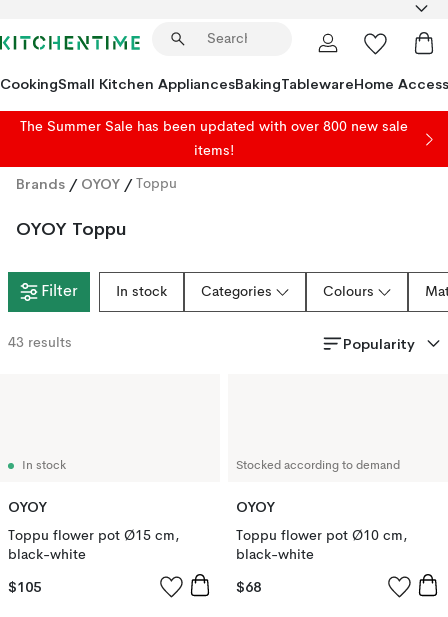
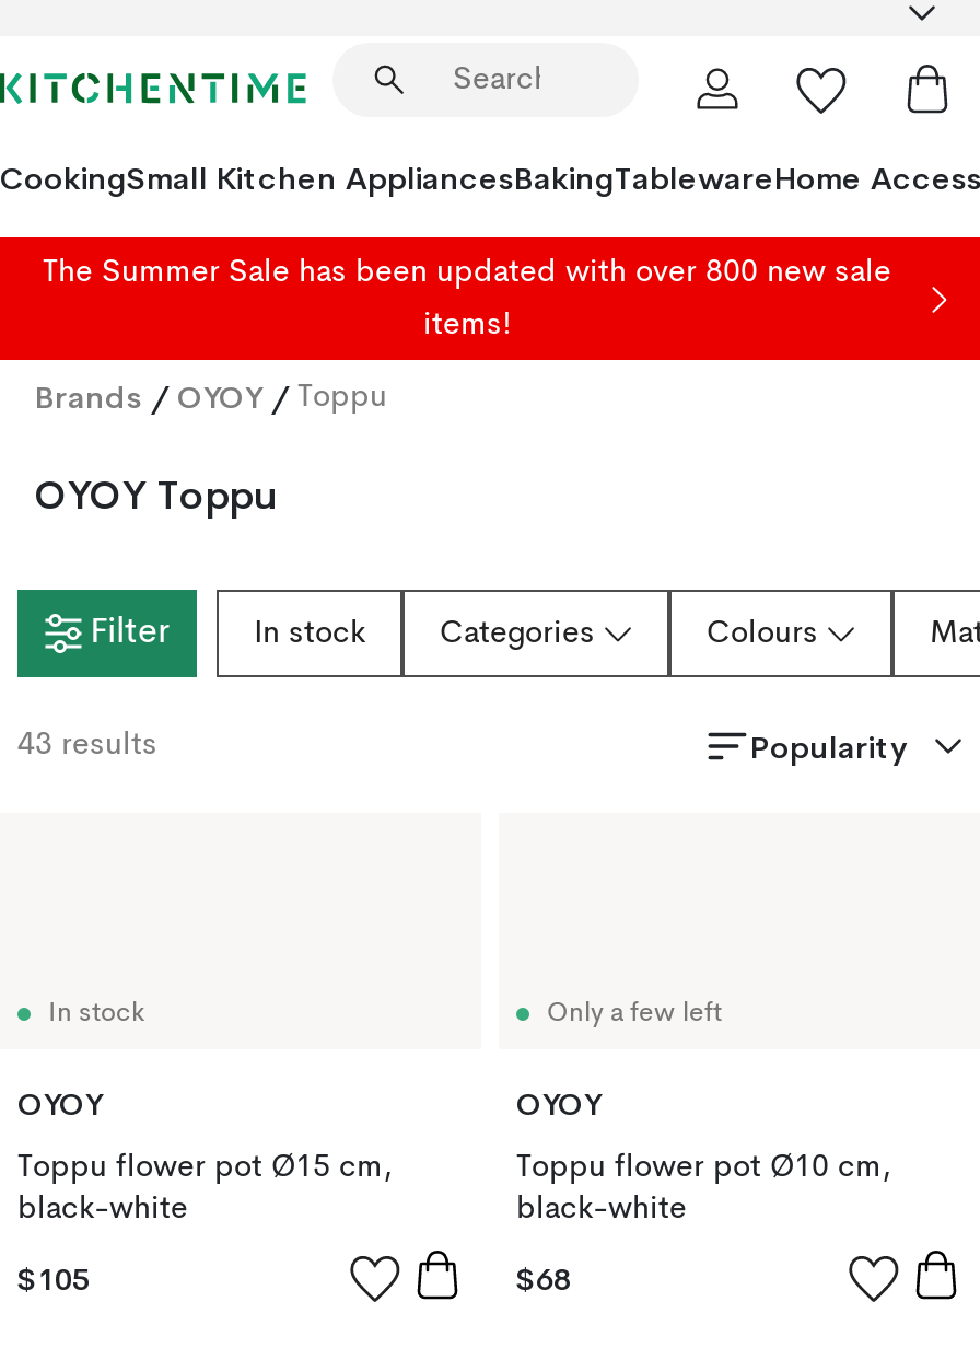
[236,460,400,472] Stocked according to demand -> [547,1001,722,1027] Only a few left

